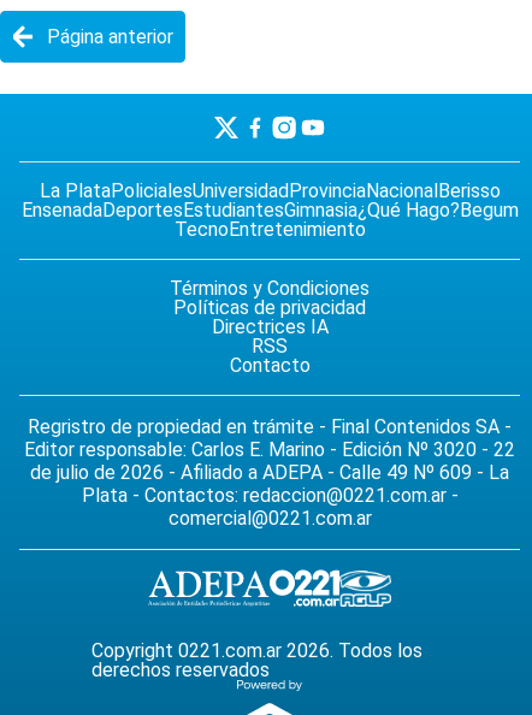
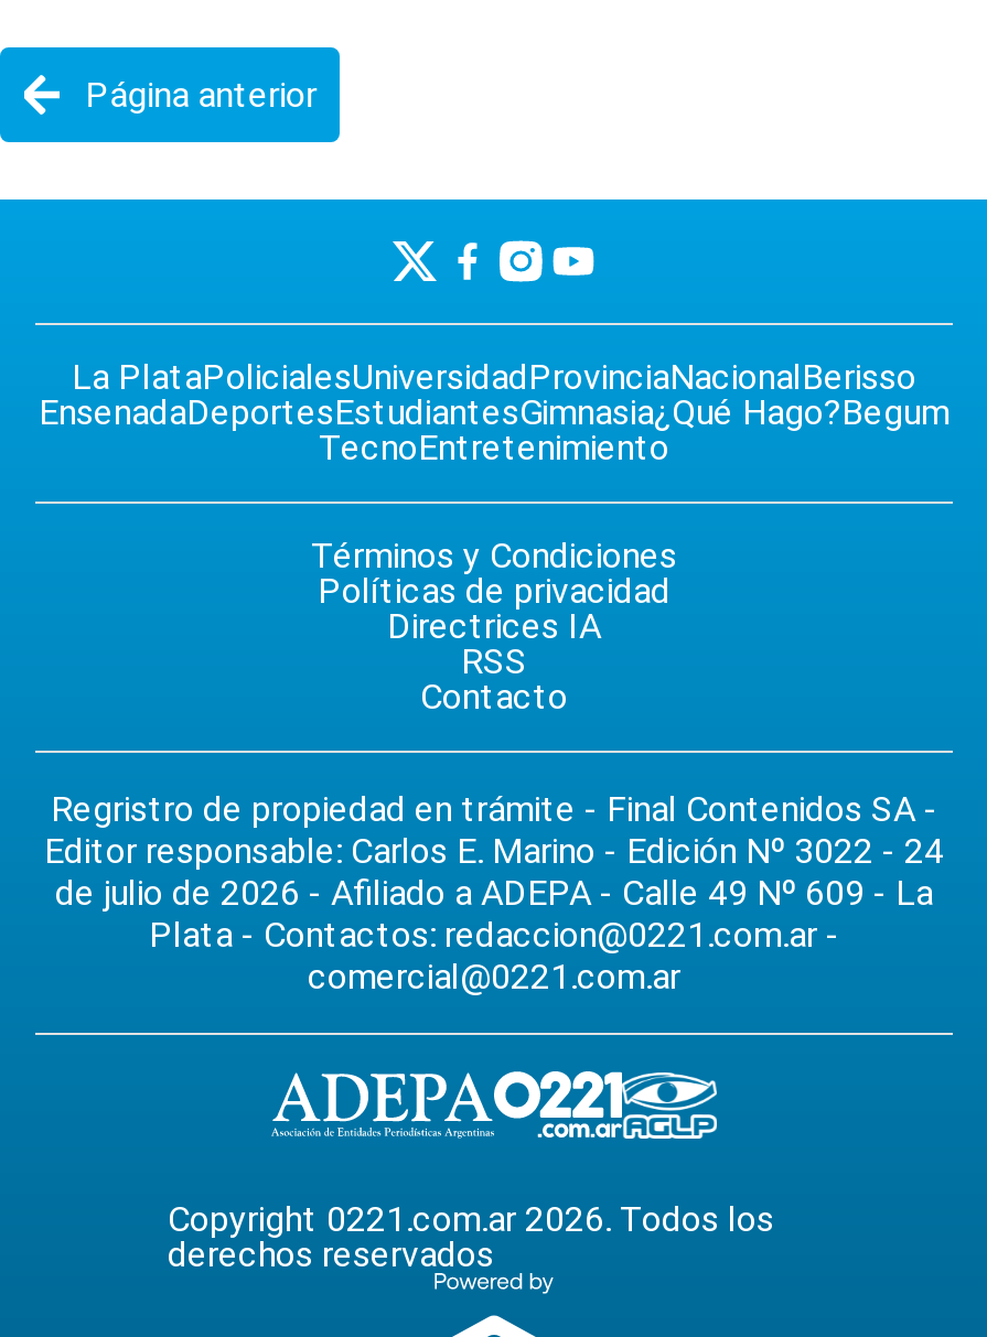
[24,438,515,461] Editor responsable: Carlos E. Marino - Edición Nº 3020 - 22 -> [44,830,944,872] Editor responsable: Carlos E. Marino - Edición Nº 3022 - 24

